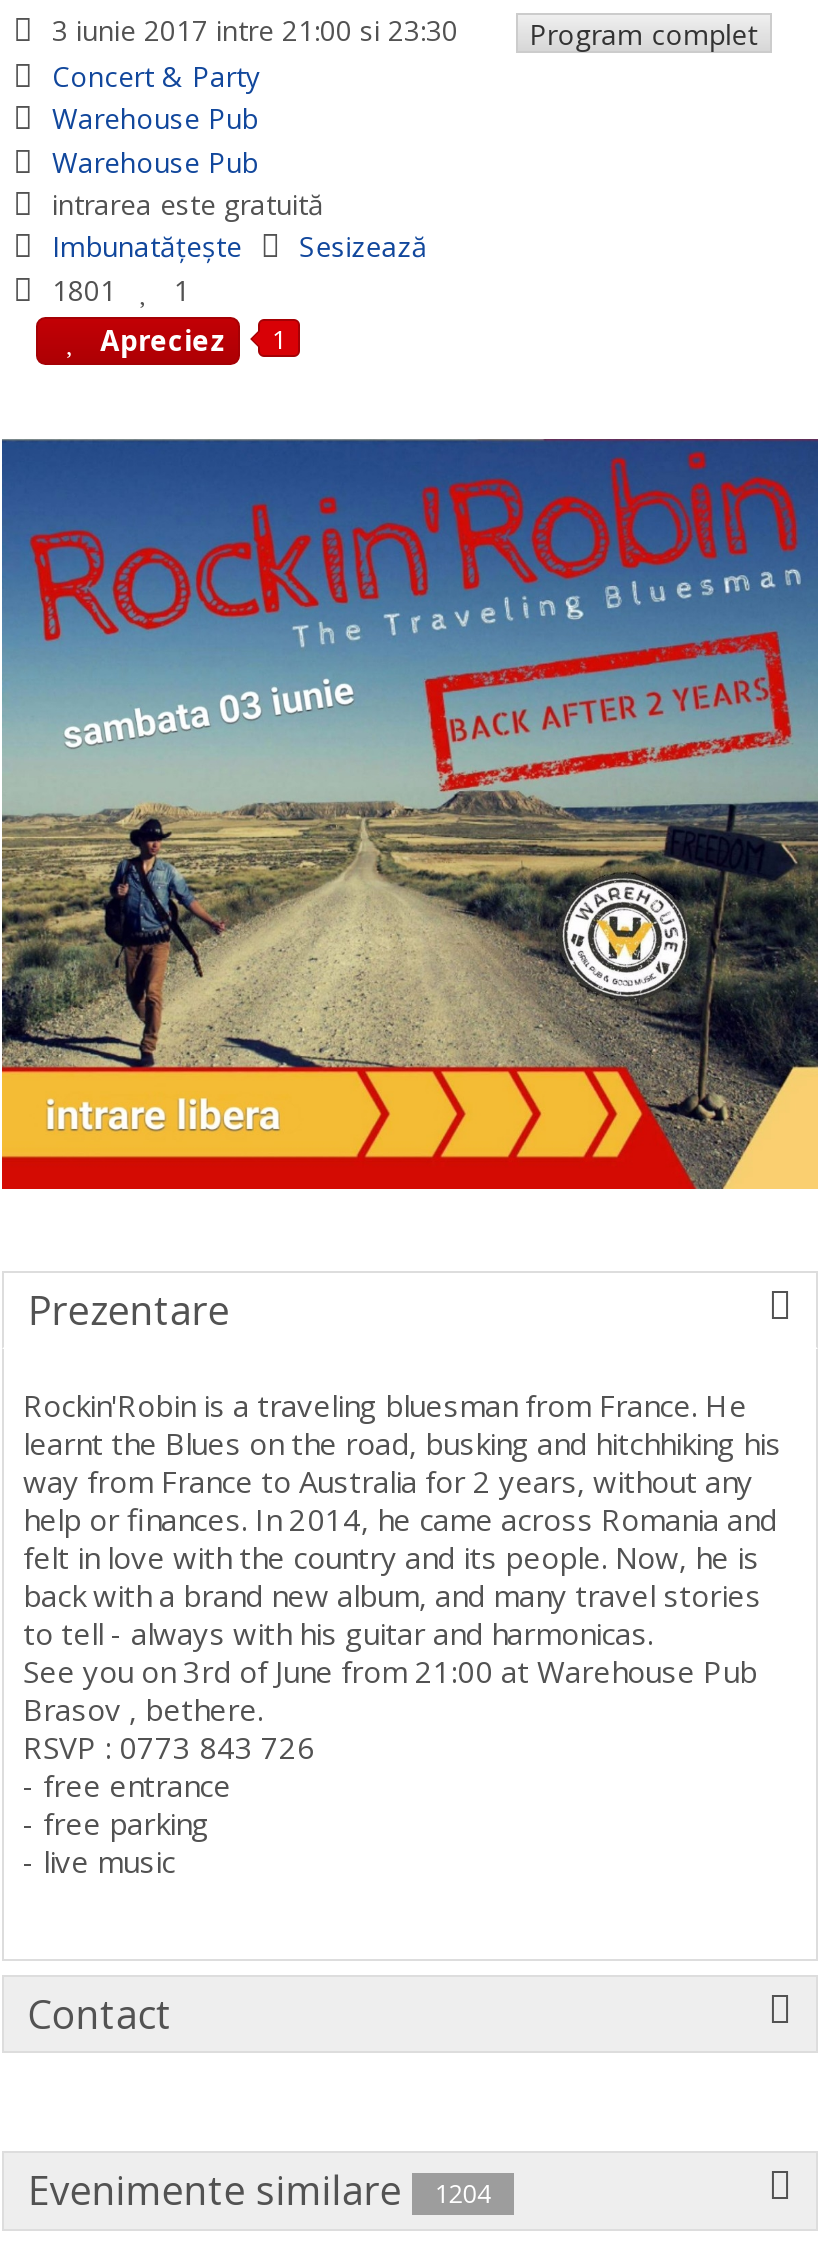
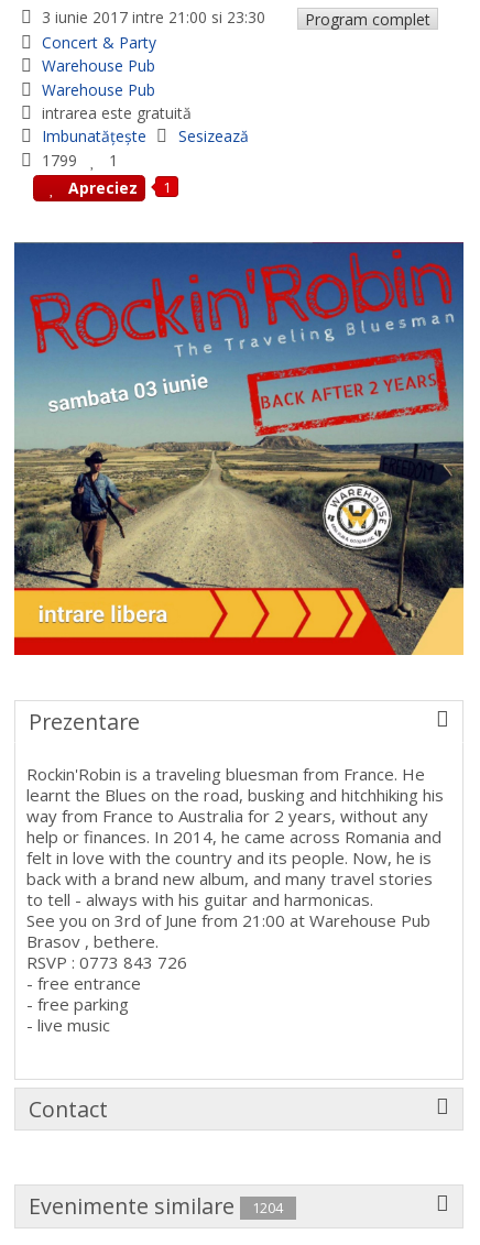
[52,270,189,308] 1801 1 -> [42,149,117,170] 1799 1

